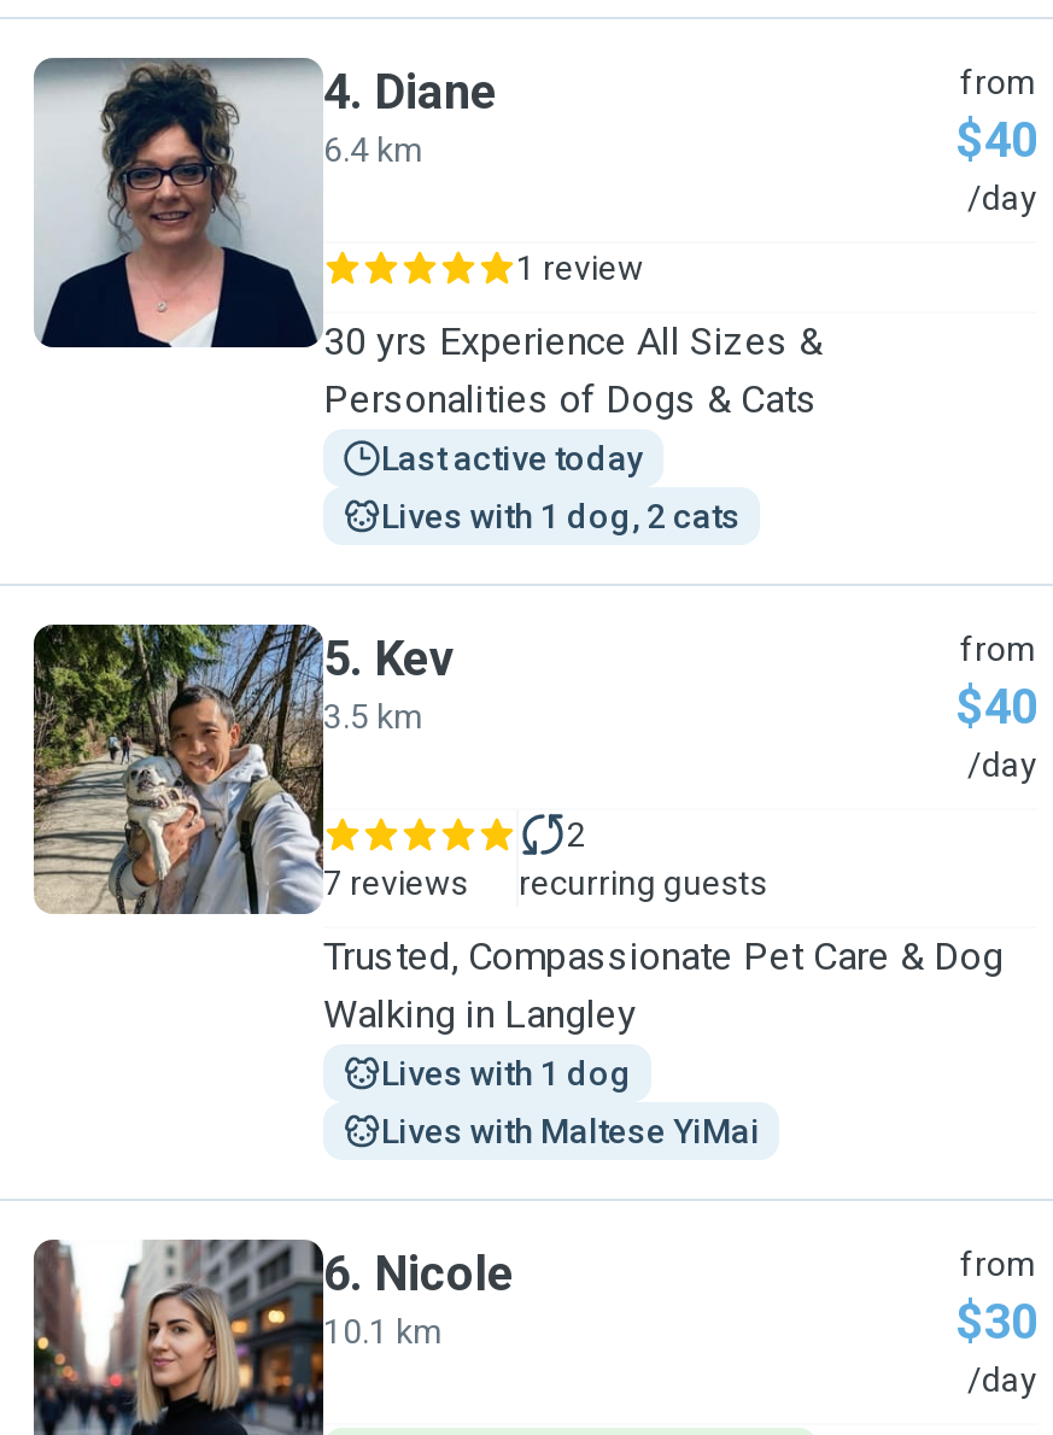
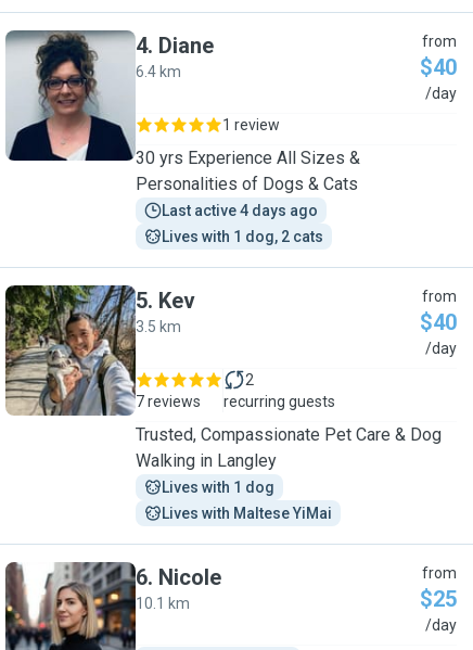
[381,439,644,478] Last active today -> [162,202,318,219] Last active 4 days ago
[955,1293,1037,1351] $30 -> [420,586,457,612] $25

